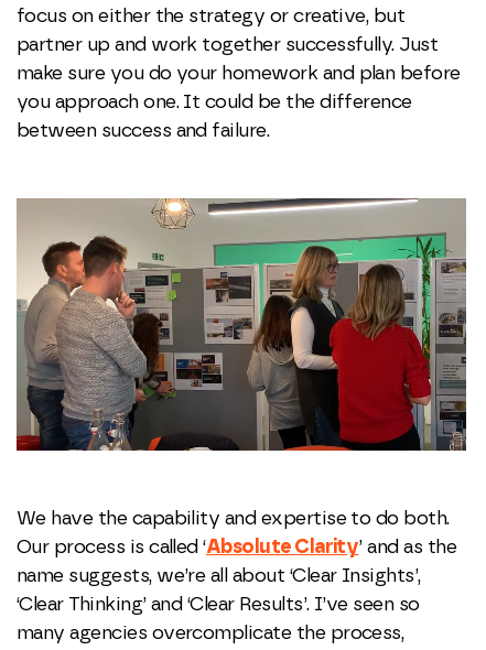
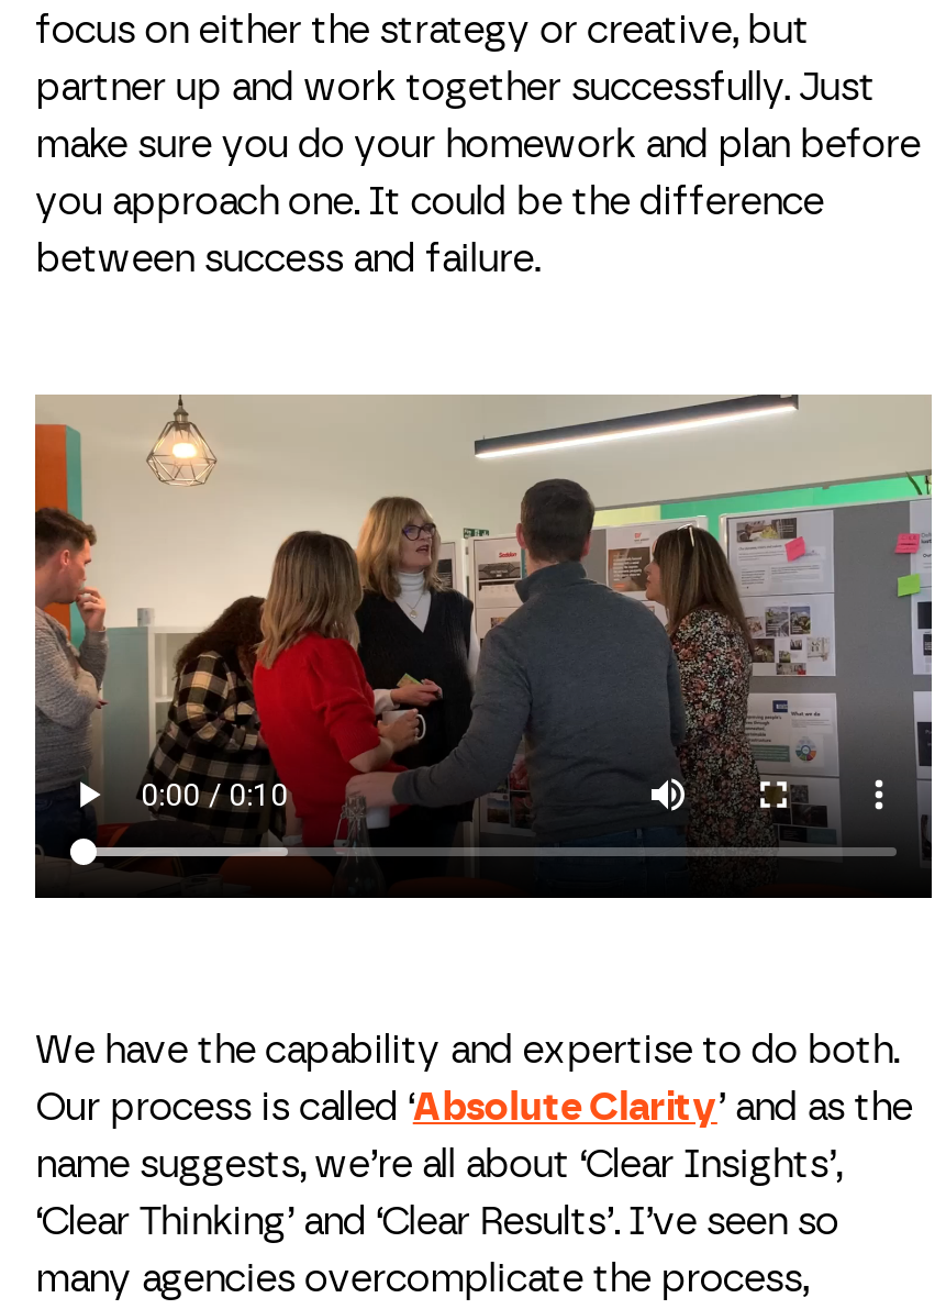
[15,198,466,452] [image] -> [33,395,932,900] [image]

